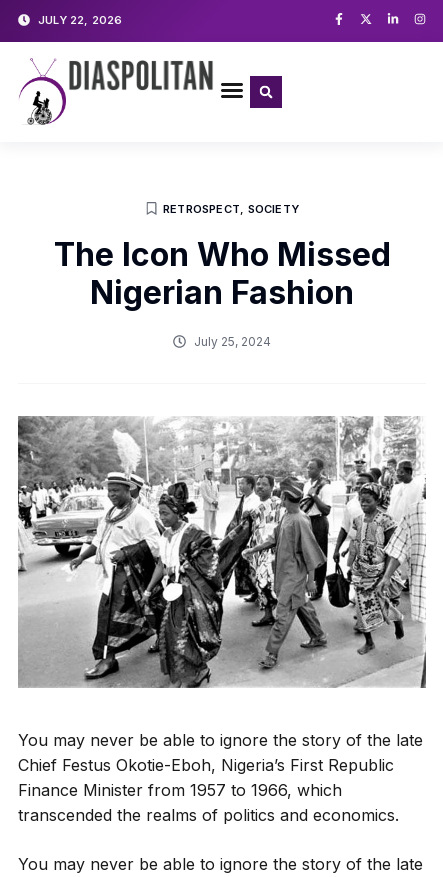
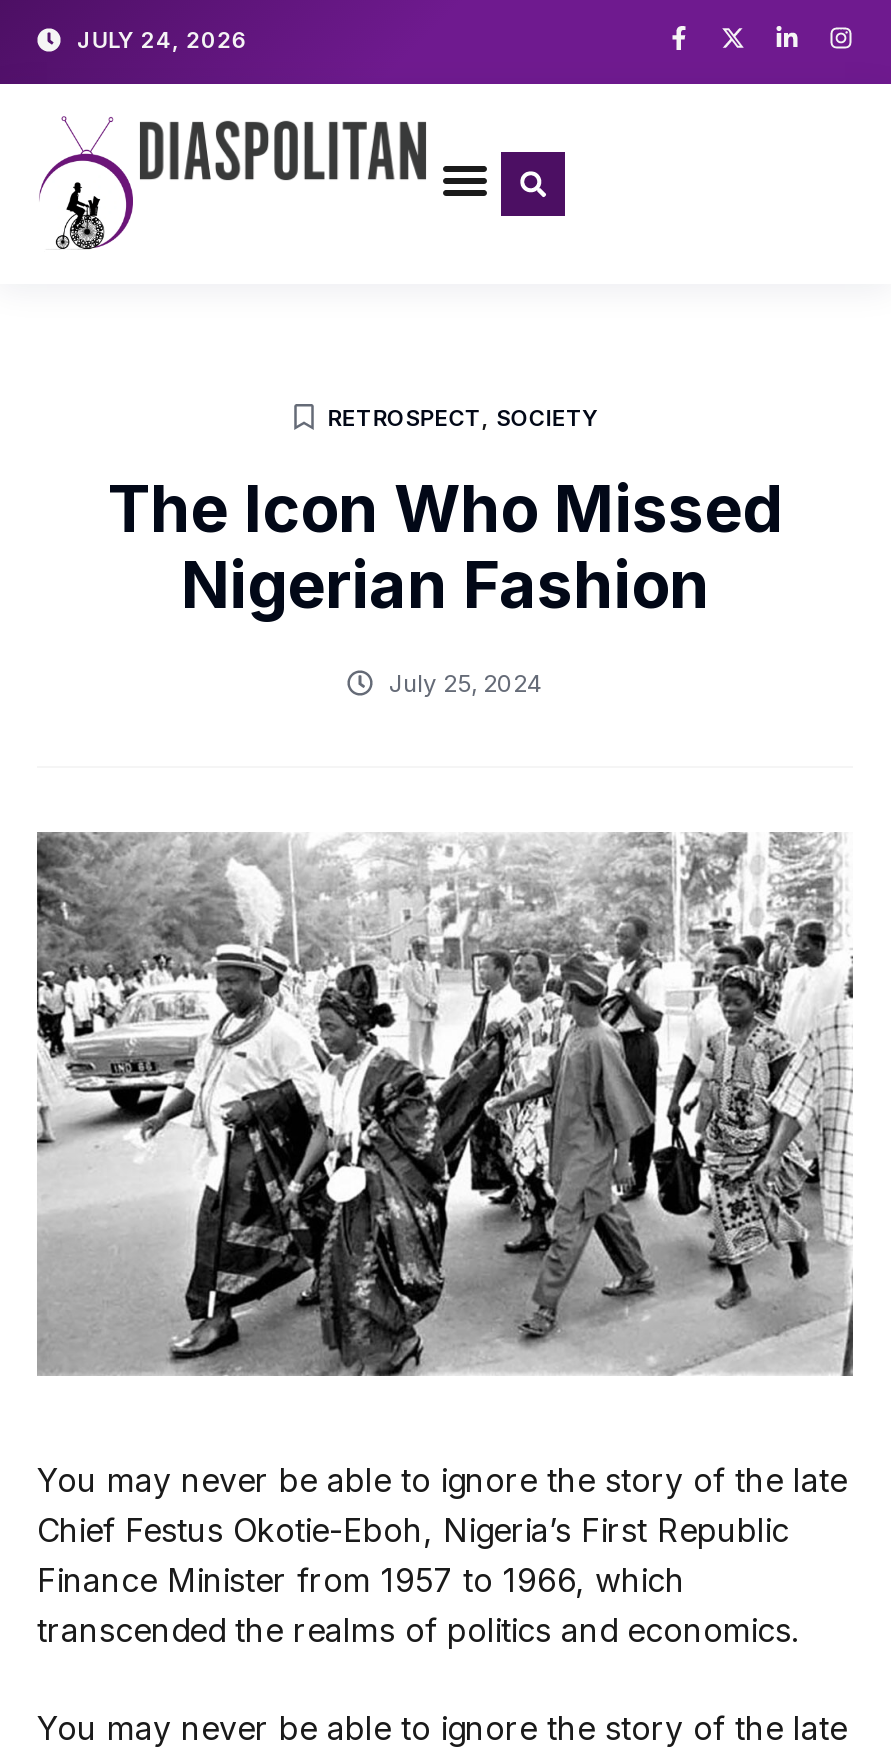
[38,12,123,26] JULY 22, 2026 -> [77,25,248,53] JULY 24, 2026

